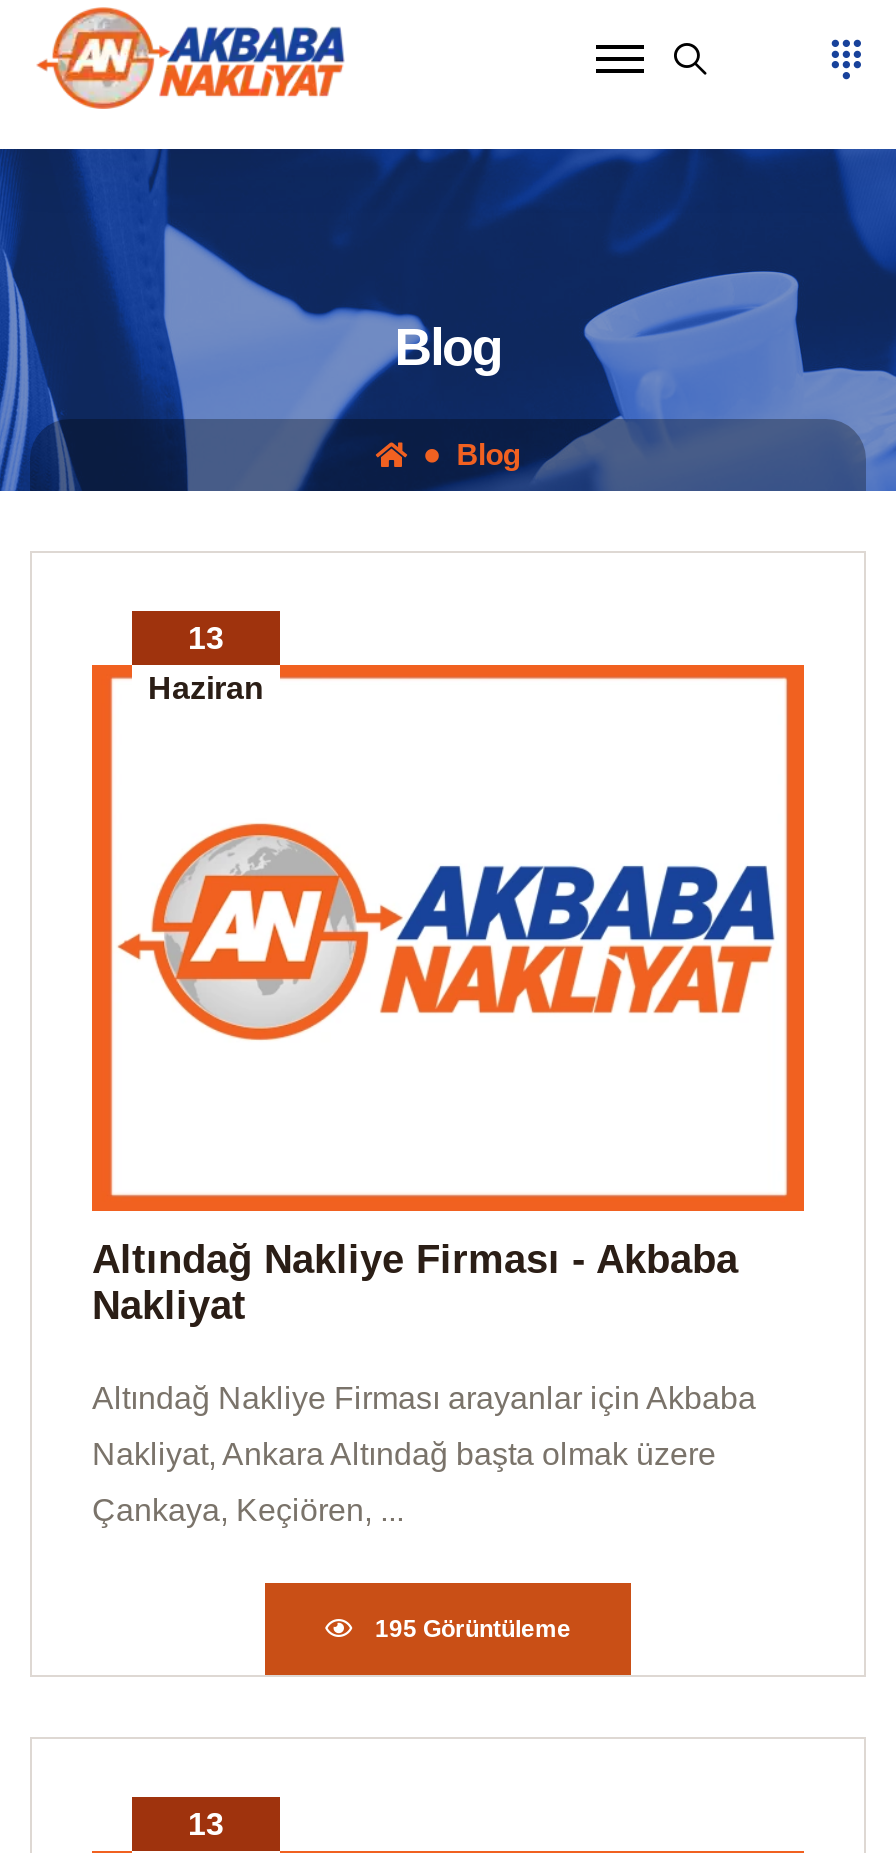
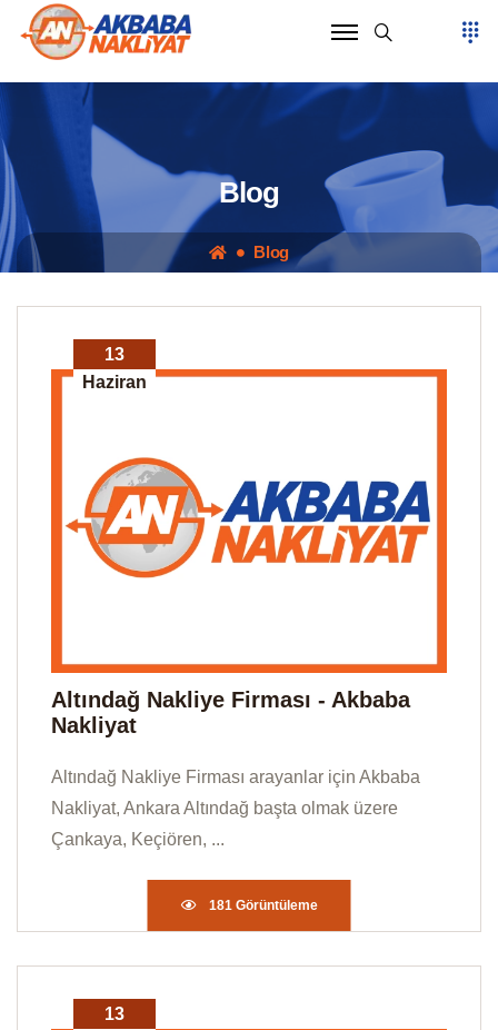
[375,1616,571,1644] 195 Görüntüleme -> [208,898,317,914] 181 Görüntüleme

